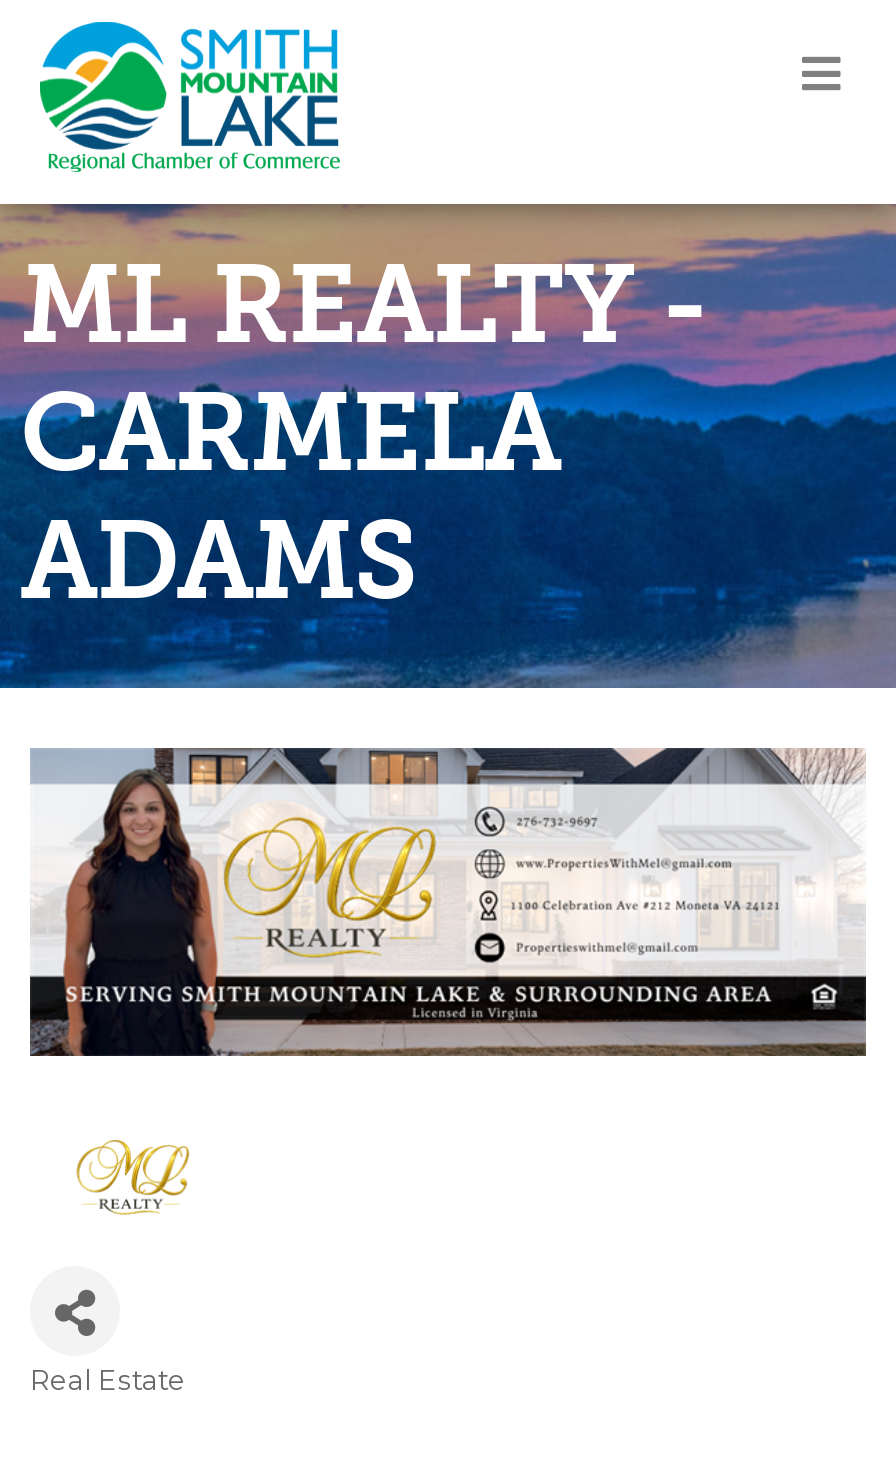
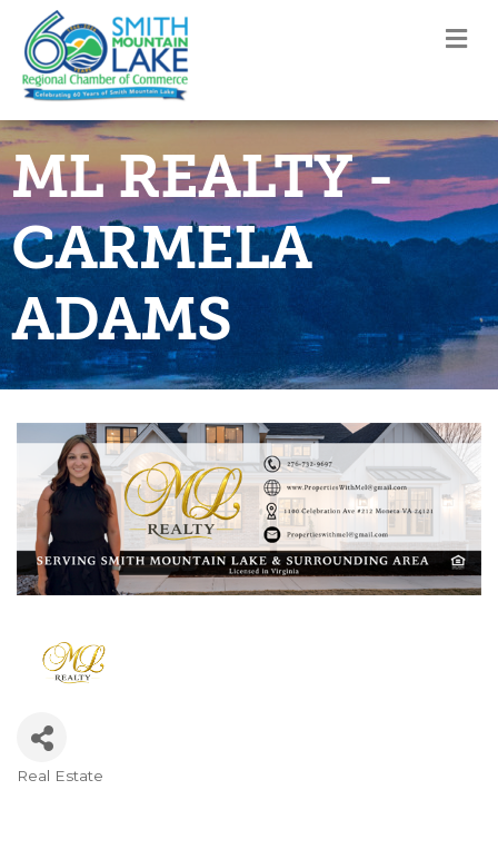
[38,20,342,170] [image] -> [21,10,188,101] [image]

